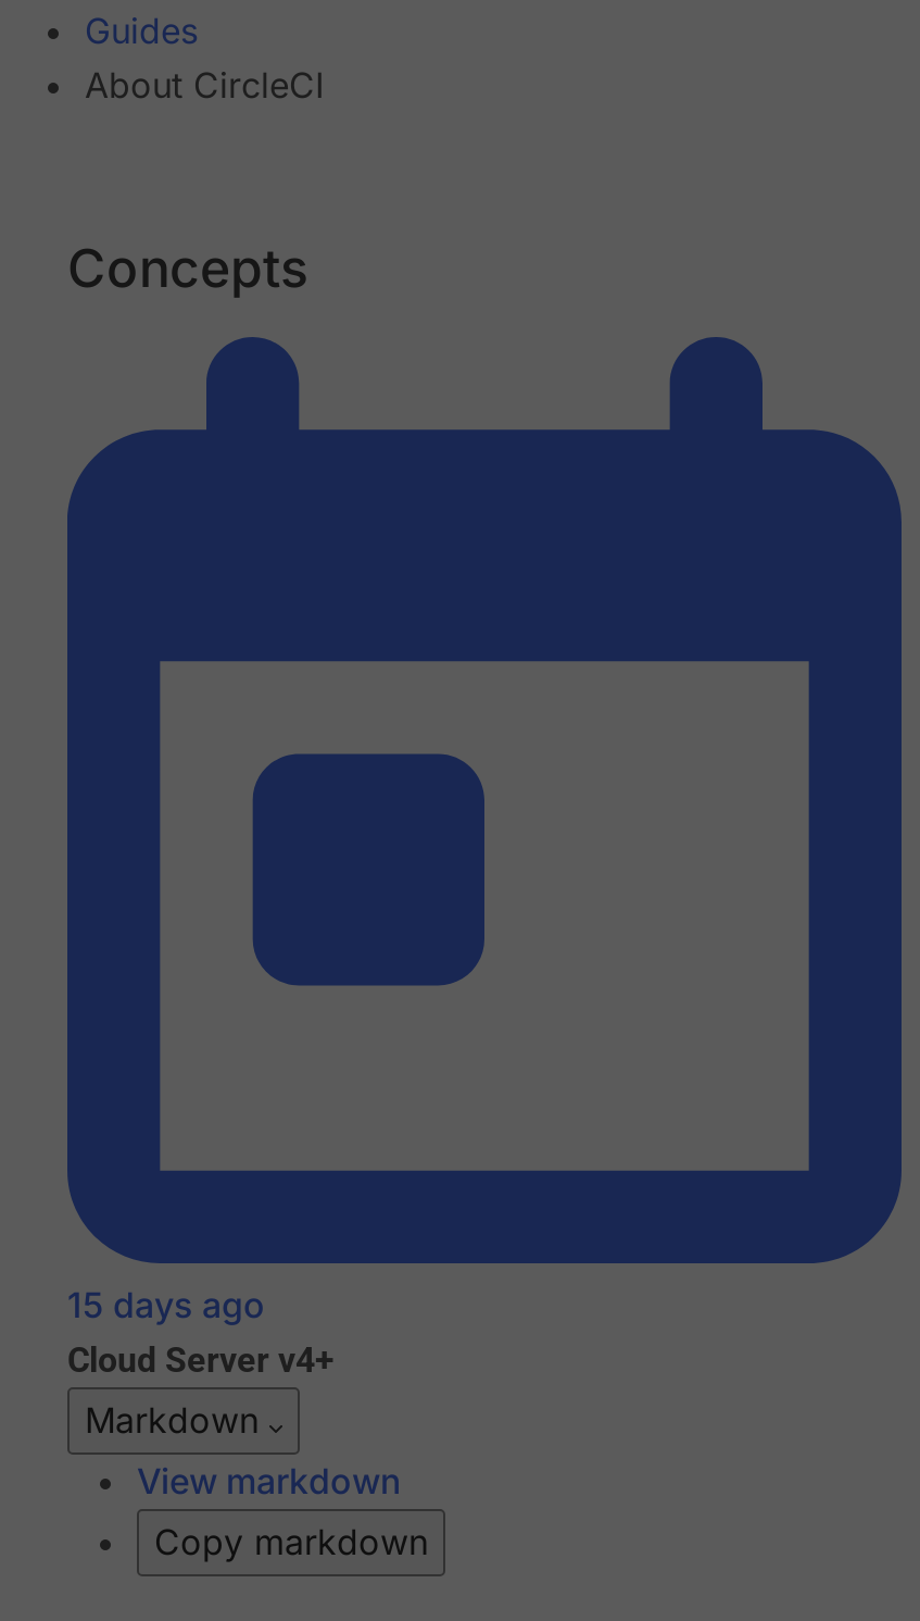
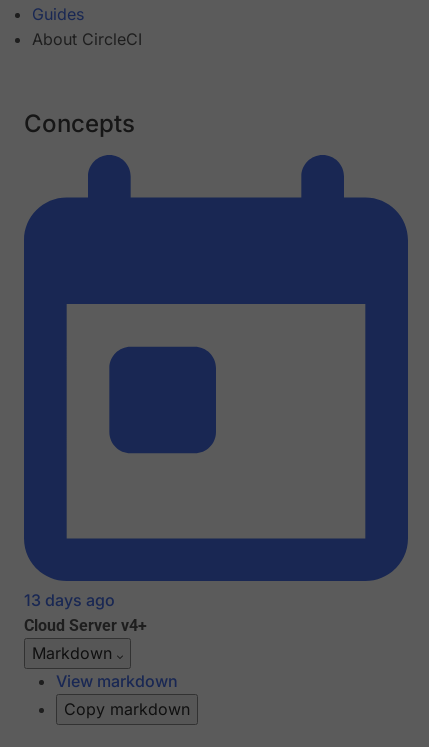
[67,1284,265,1327] 15 days ago -> [24,590,115,610] 13 days ago

